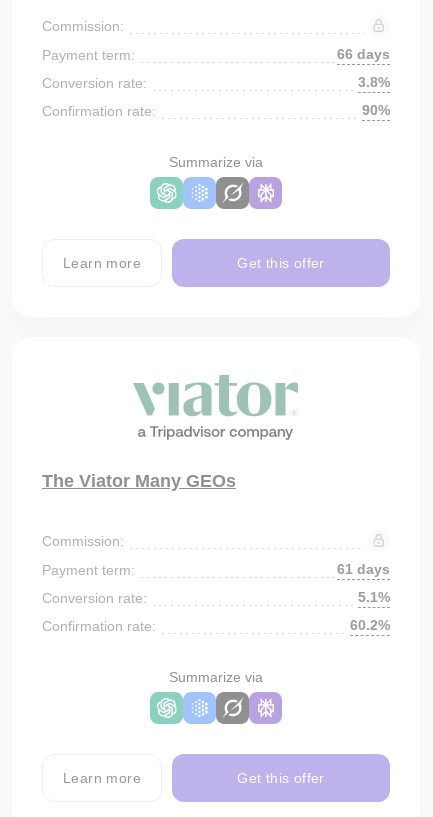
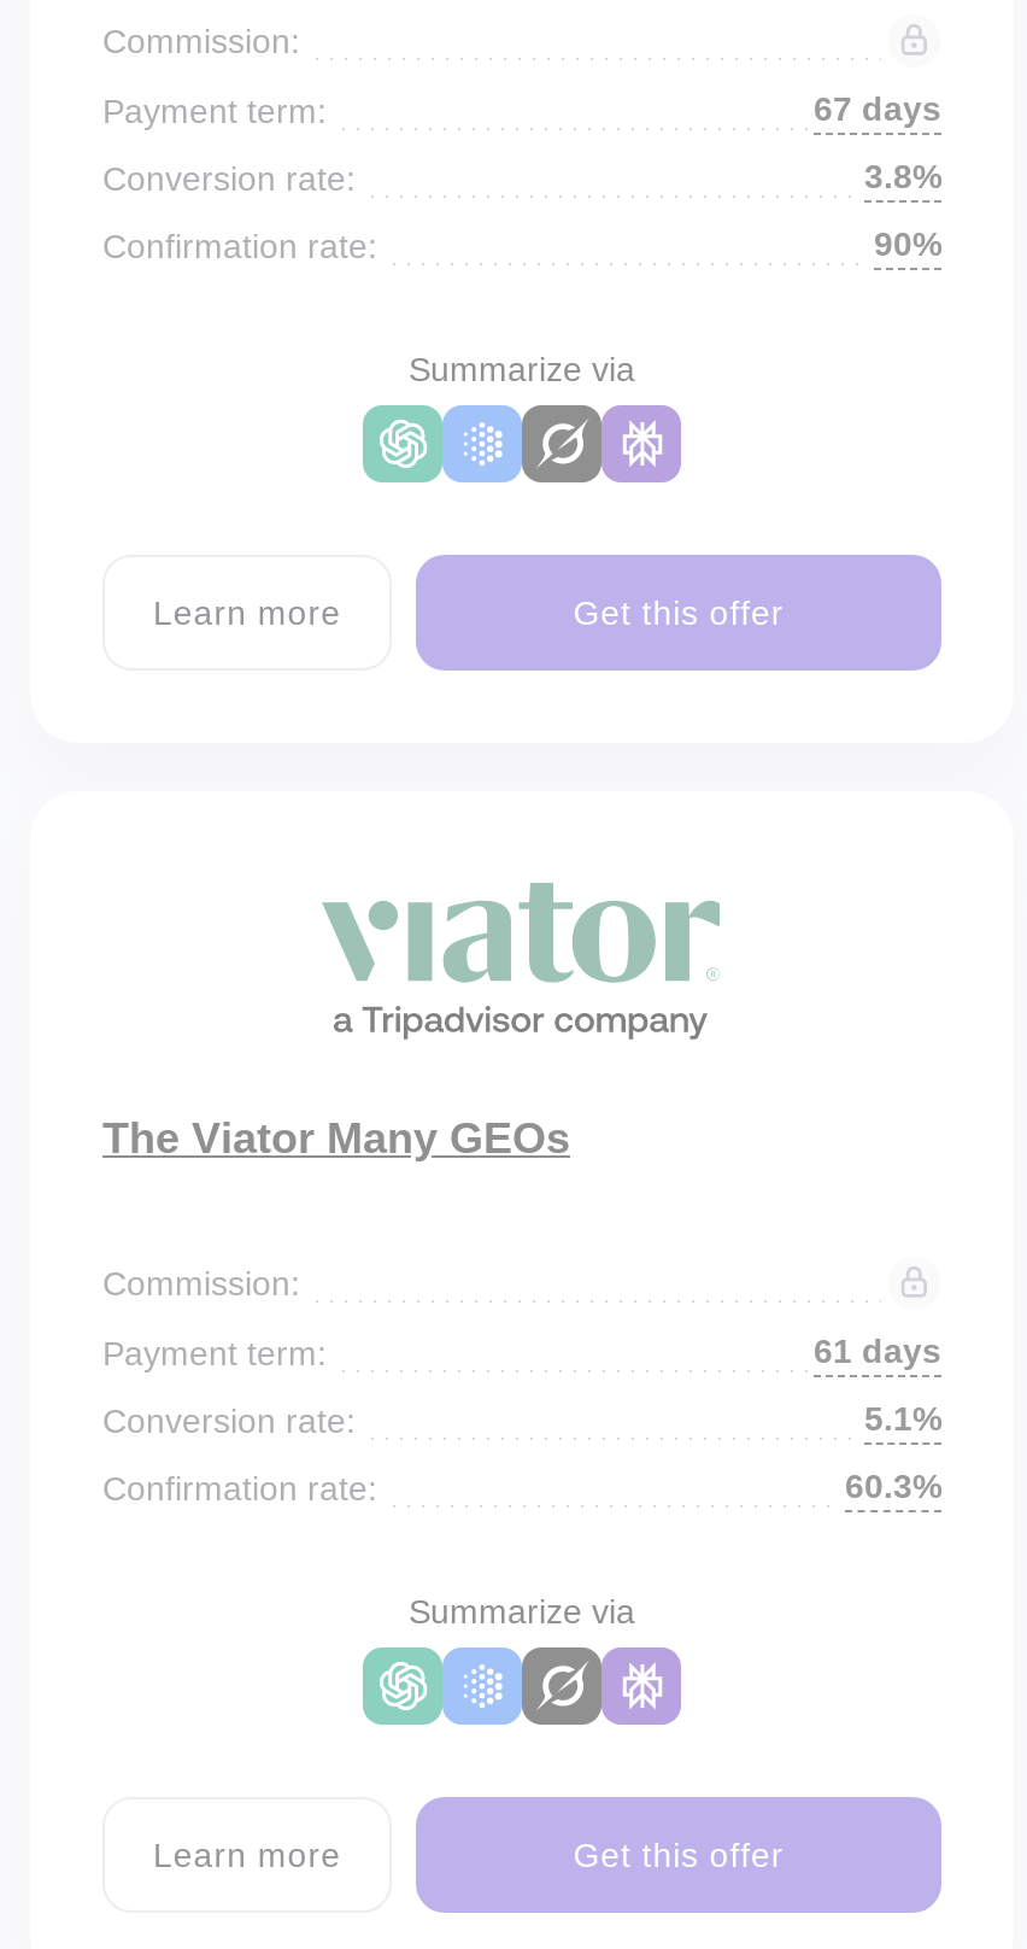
[337,46,390,62] 66 days -> [814,89,941,128] 67 days
[350,617,390,633] 60.2% -> [845,1467,941,1505] 60.3%

